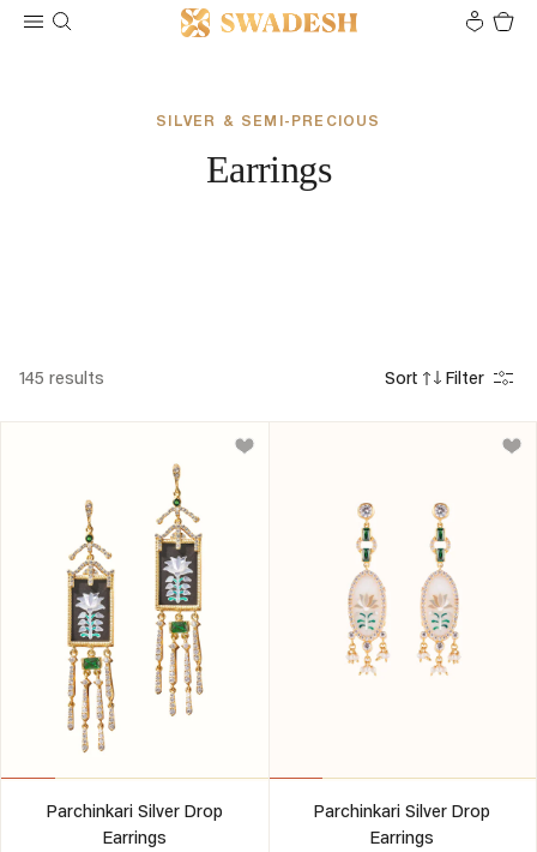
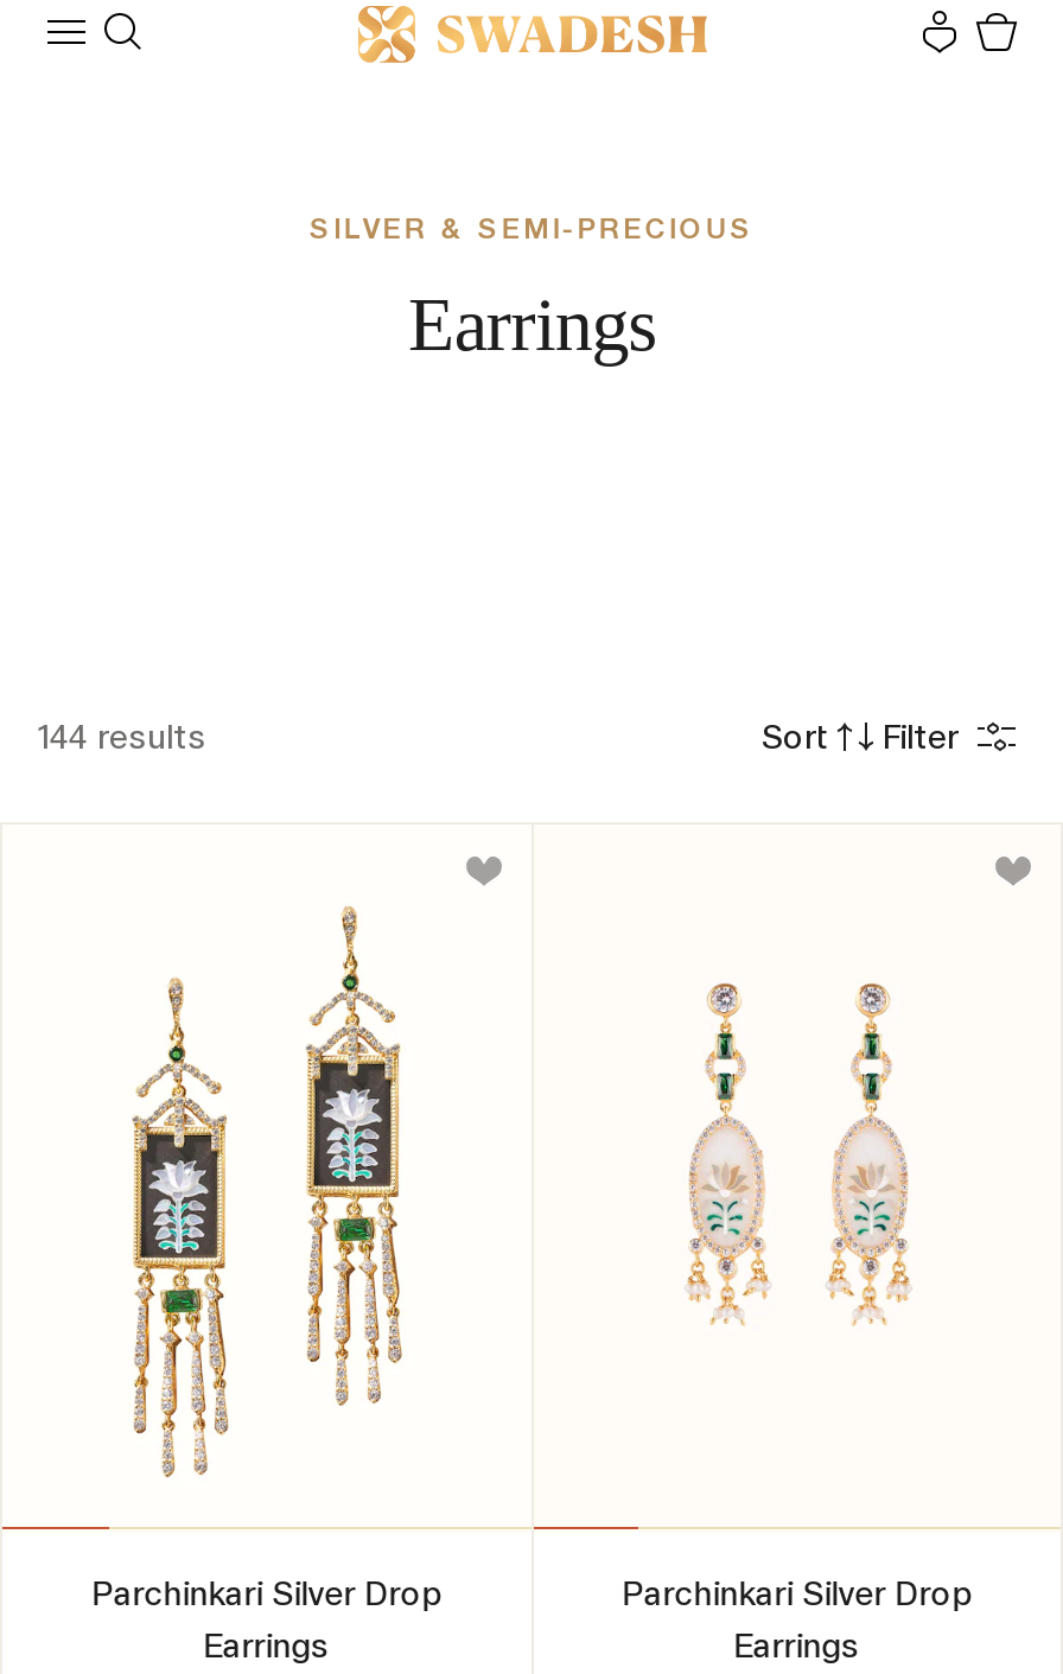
[19,368,104,388] 145 results -> [38,718,206,756] 144 results

